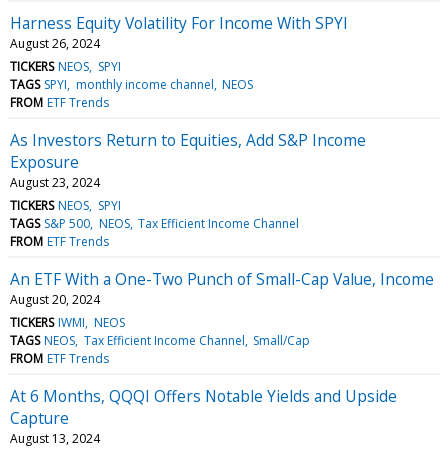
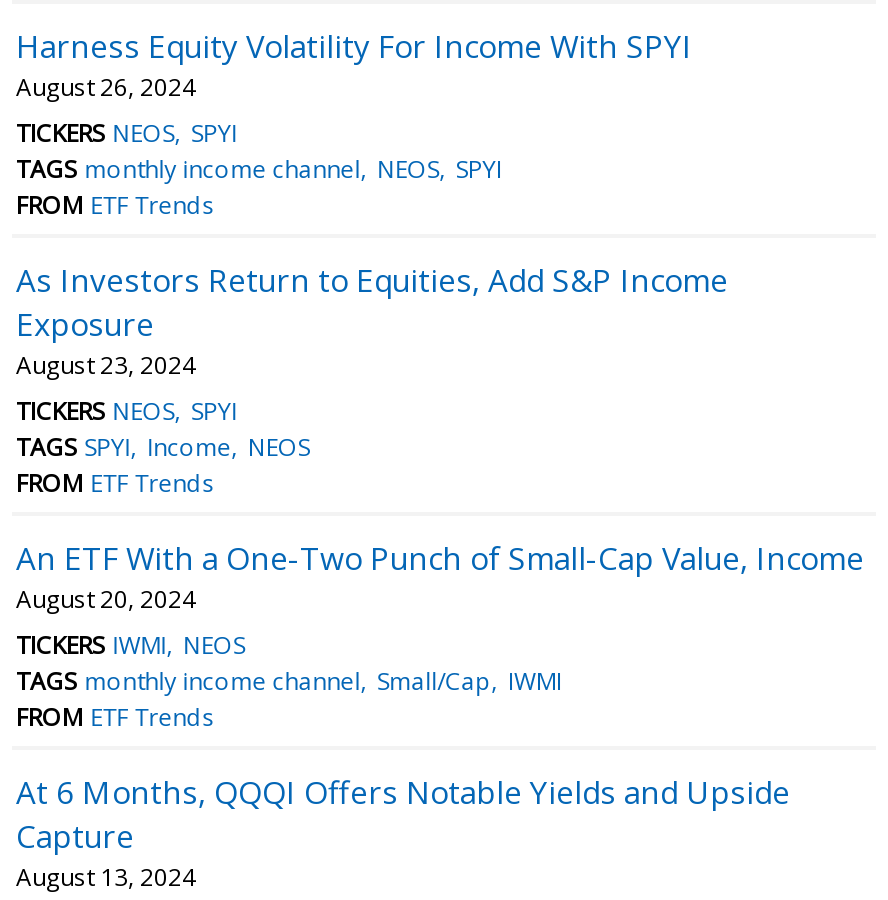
[10,76,253,93] TAGS SPYI monthly income channel NEOS -> [16,152,502,186] TAGS monthly income channel NEOS SPYI
[10,215,299,232] TAGS S&P 500 NEOS Tax Efficient Income Channel -> [16,430,310,464] TAGS SPYI Income NEOS
[10,332,310,349] TAGS NEOS Tax Efficient Income Channel Small/Cap -> [16,664,562,698] TAGS monthly income channel Small/Cap IWMI

